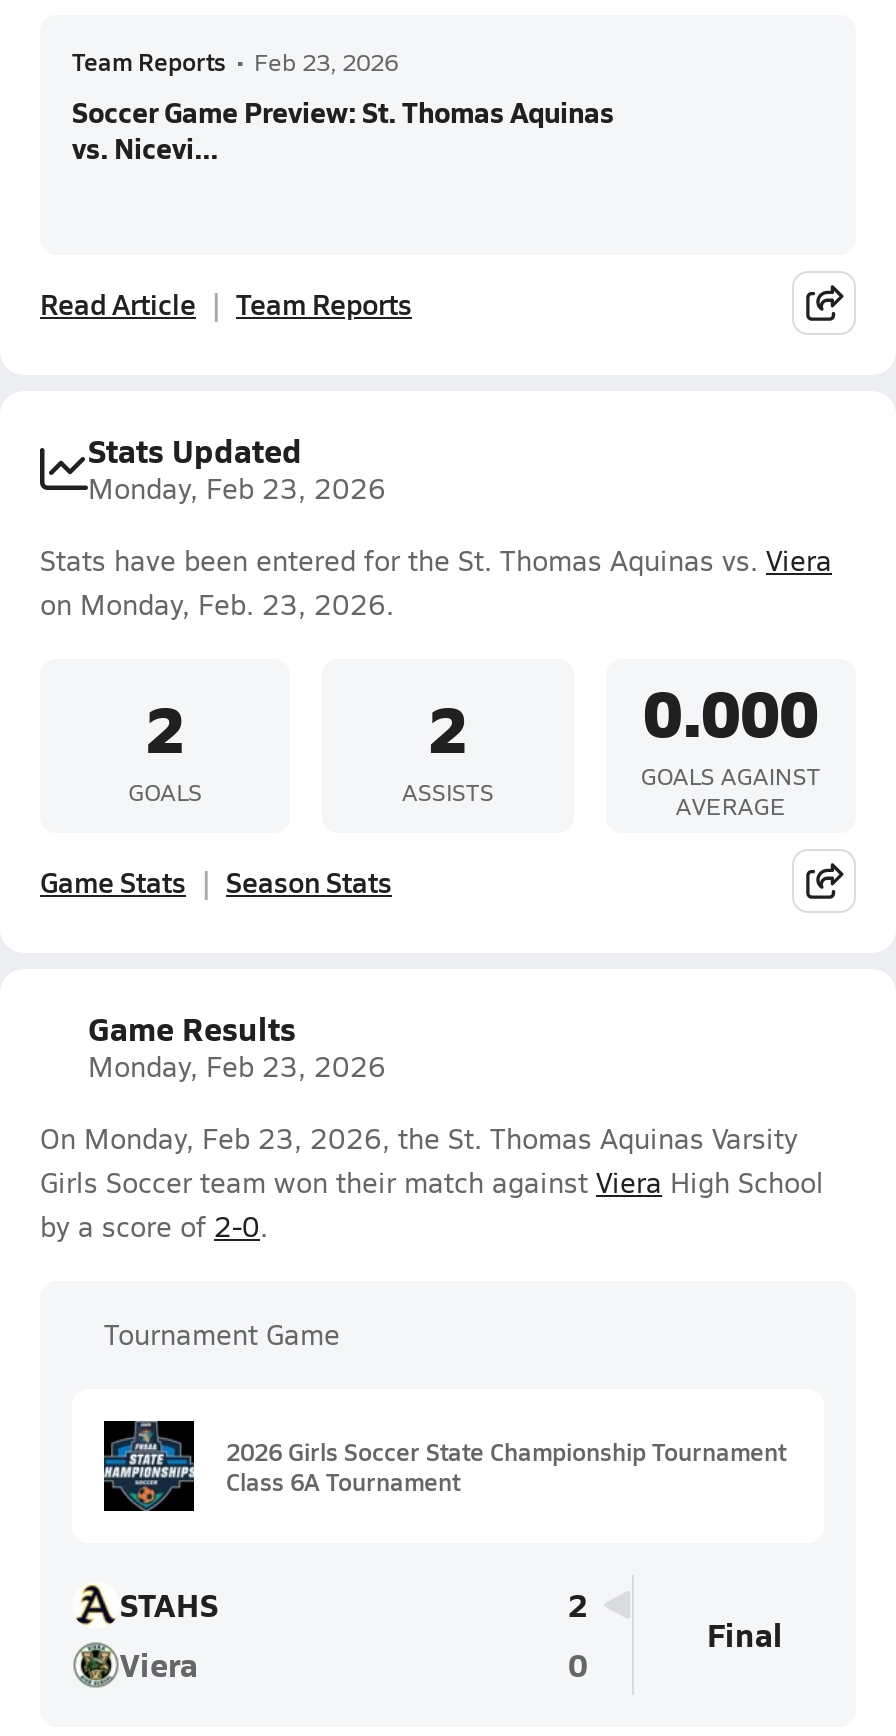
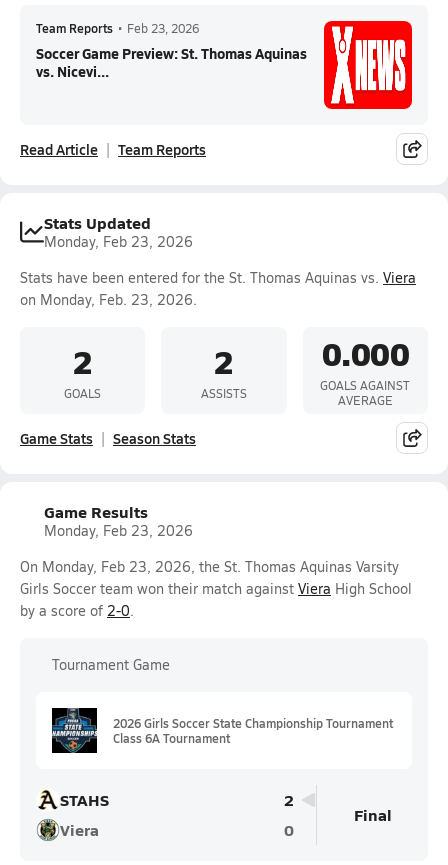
none -> [323,20,413,110] [image]

